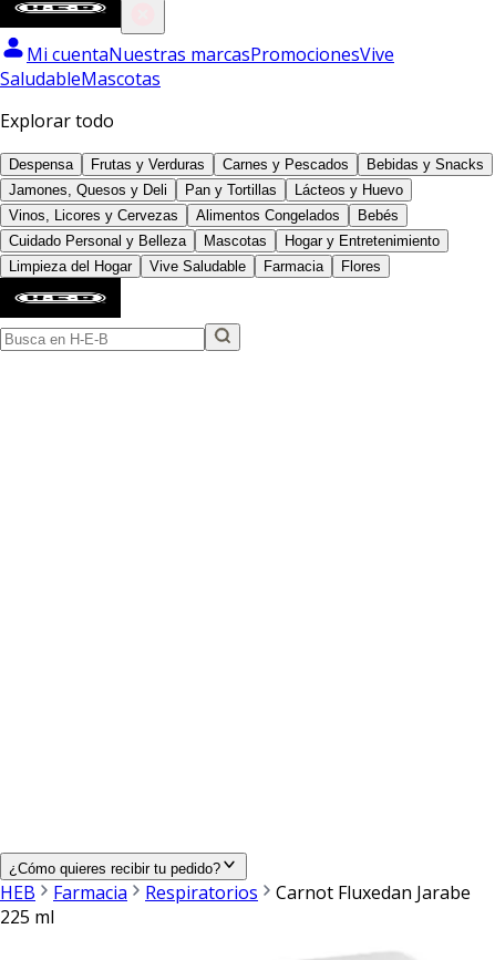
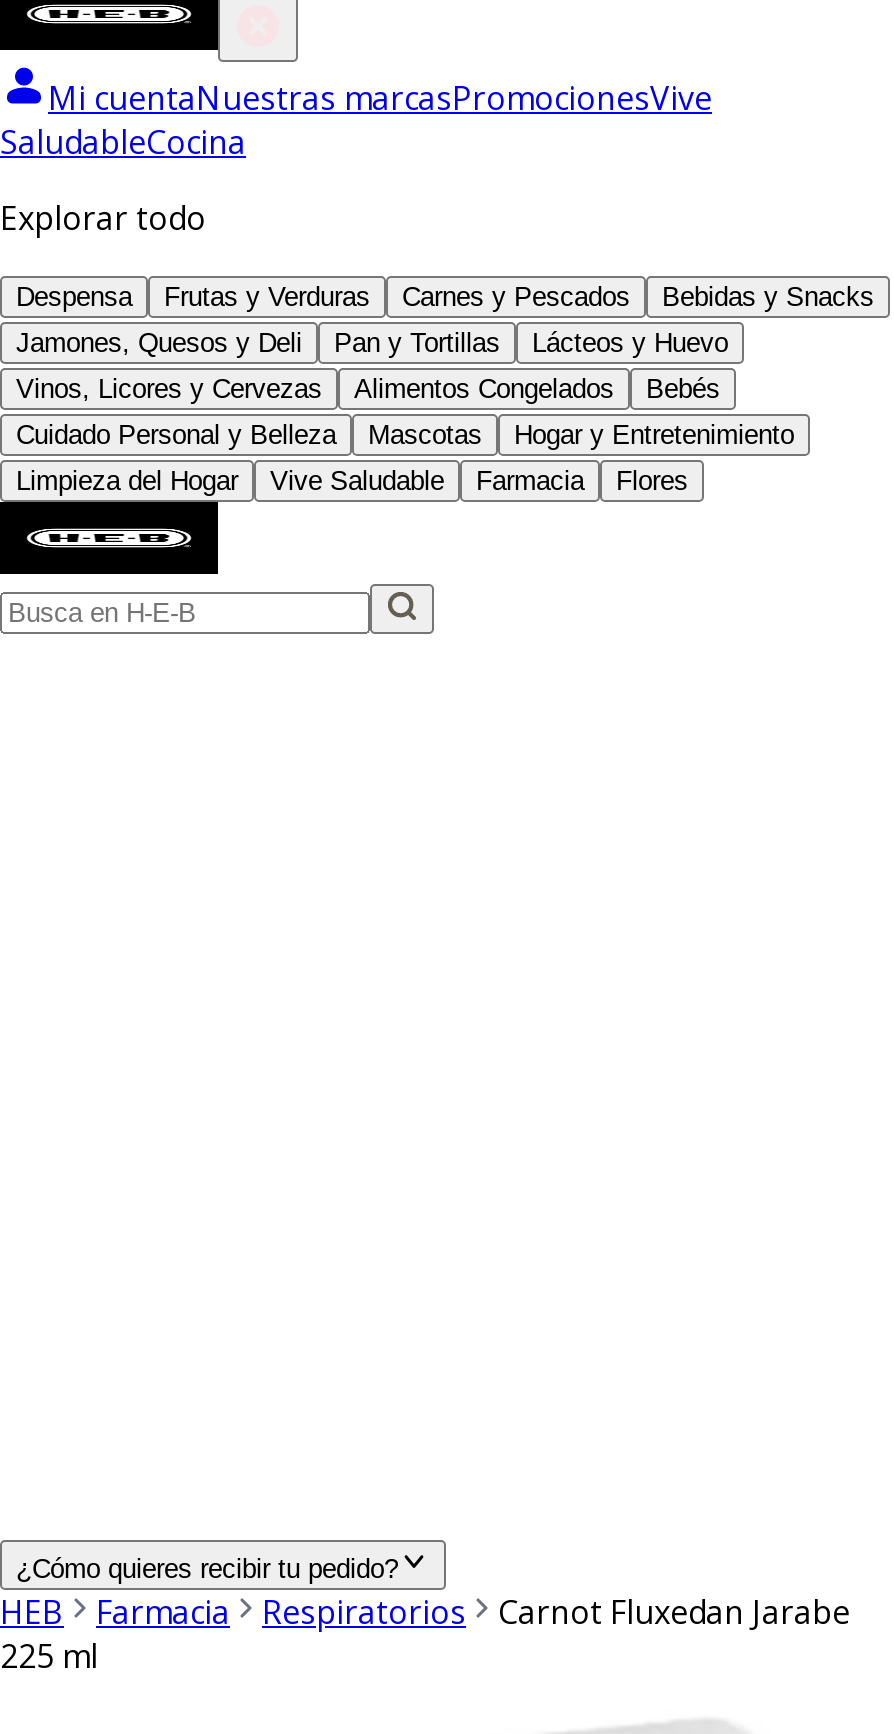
[0,66,161,91] SaludableMascotas -> [0,120,246,164] SaludableCocina

